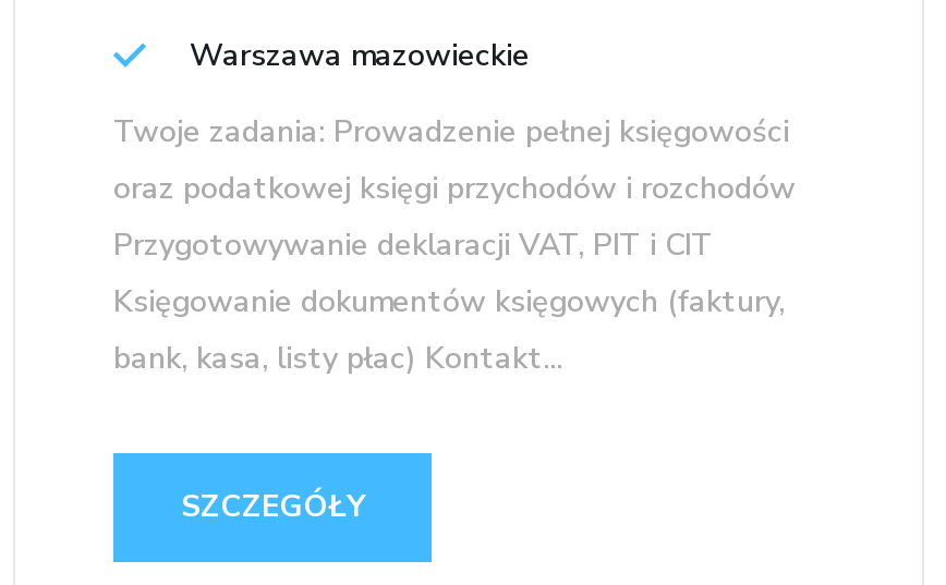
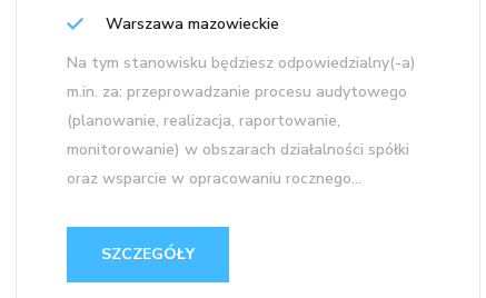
[113,110,796,378] Twoje zadania: Prowadzenie pełnej księgowości | oraz podatkowej księgi przychodów i rozchodów | Przygotowywanie deklaracji VAT, PIT i CIT | Księgowanie dokumentów księgowych (faktury, | bank, kasa, listy płac) Kontakt... -> [67,52,416,189] Na tym stanowisku będziesz odpowiedzialny(-a) | m.in. za: przeprowadzanie procesu audytowego | (planowanie, realizacja, raportowanie, | monitorowanie) w obszarach działalności spółki | oraz wsparcie w opracowaniu rocznego...

